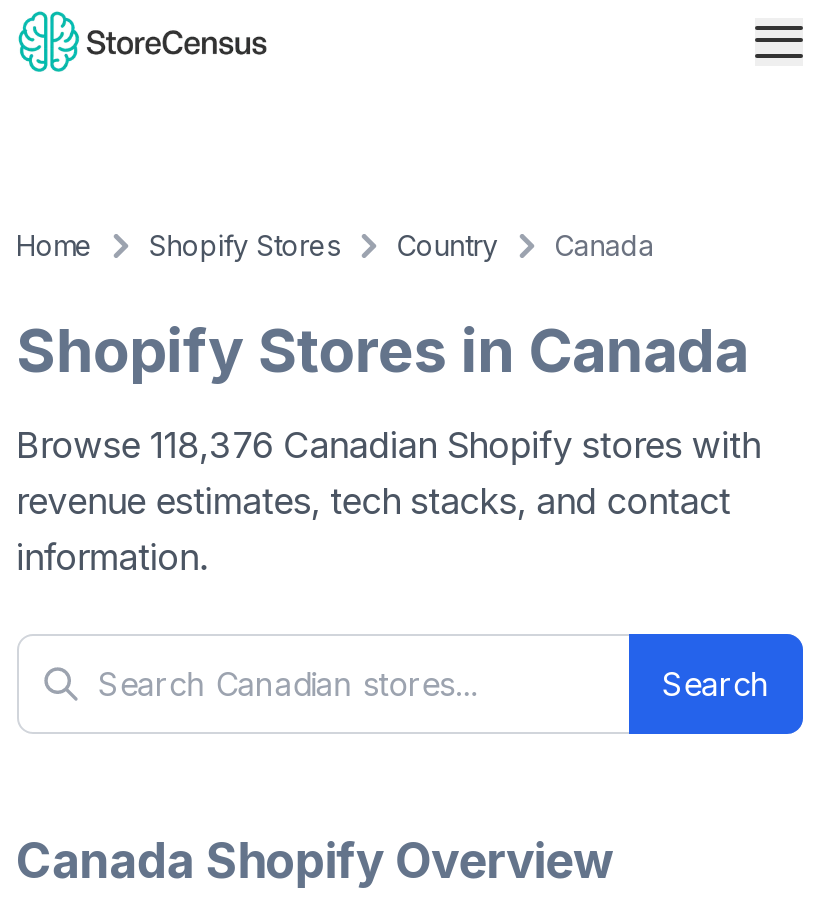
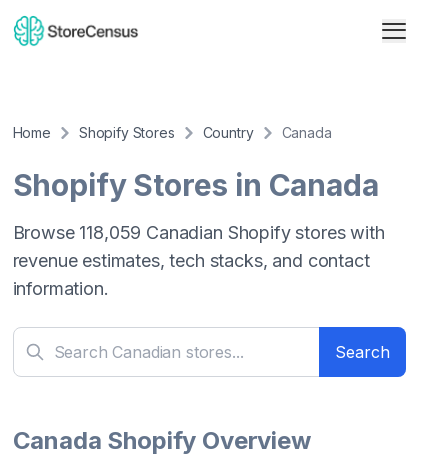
[16,424,760,466] Browse 118,376 Canadian Shopify stores with -> [12,222,385,243] Browse 118,059 Canadian Shopify stores with

